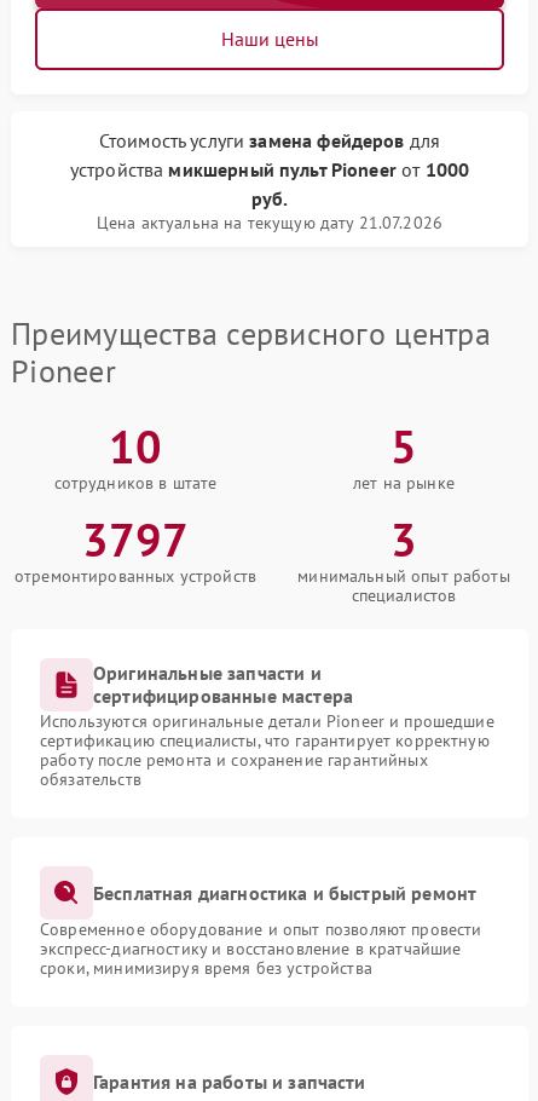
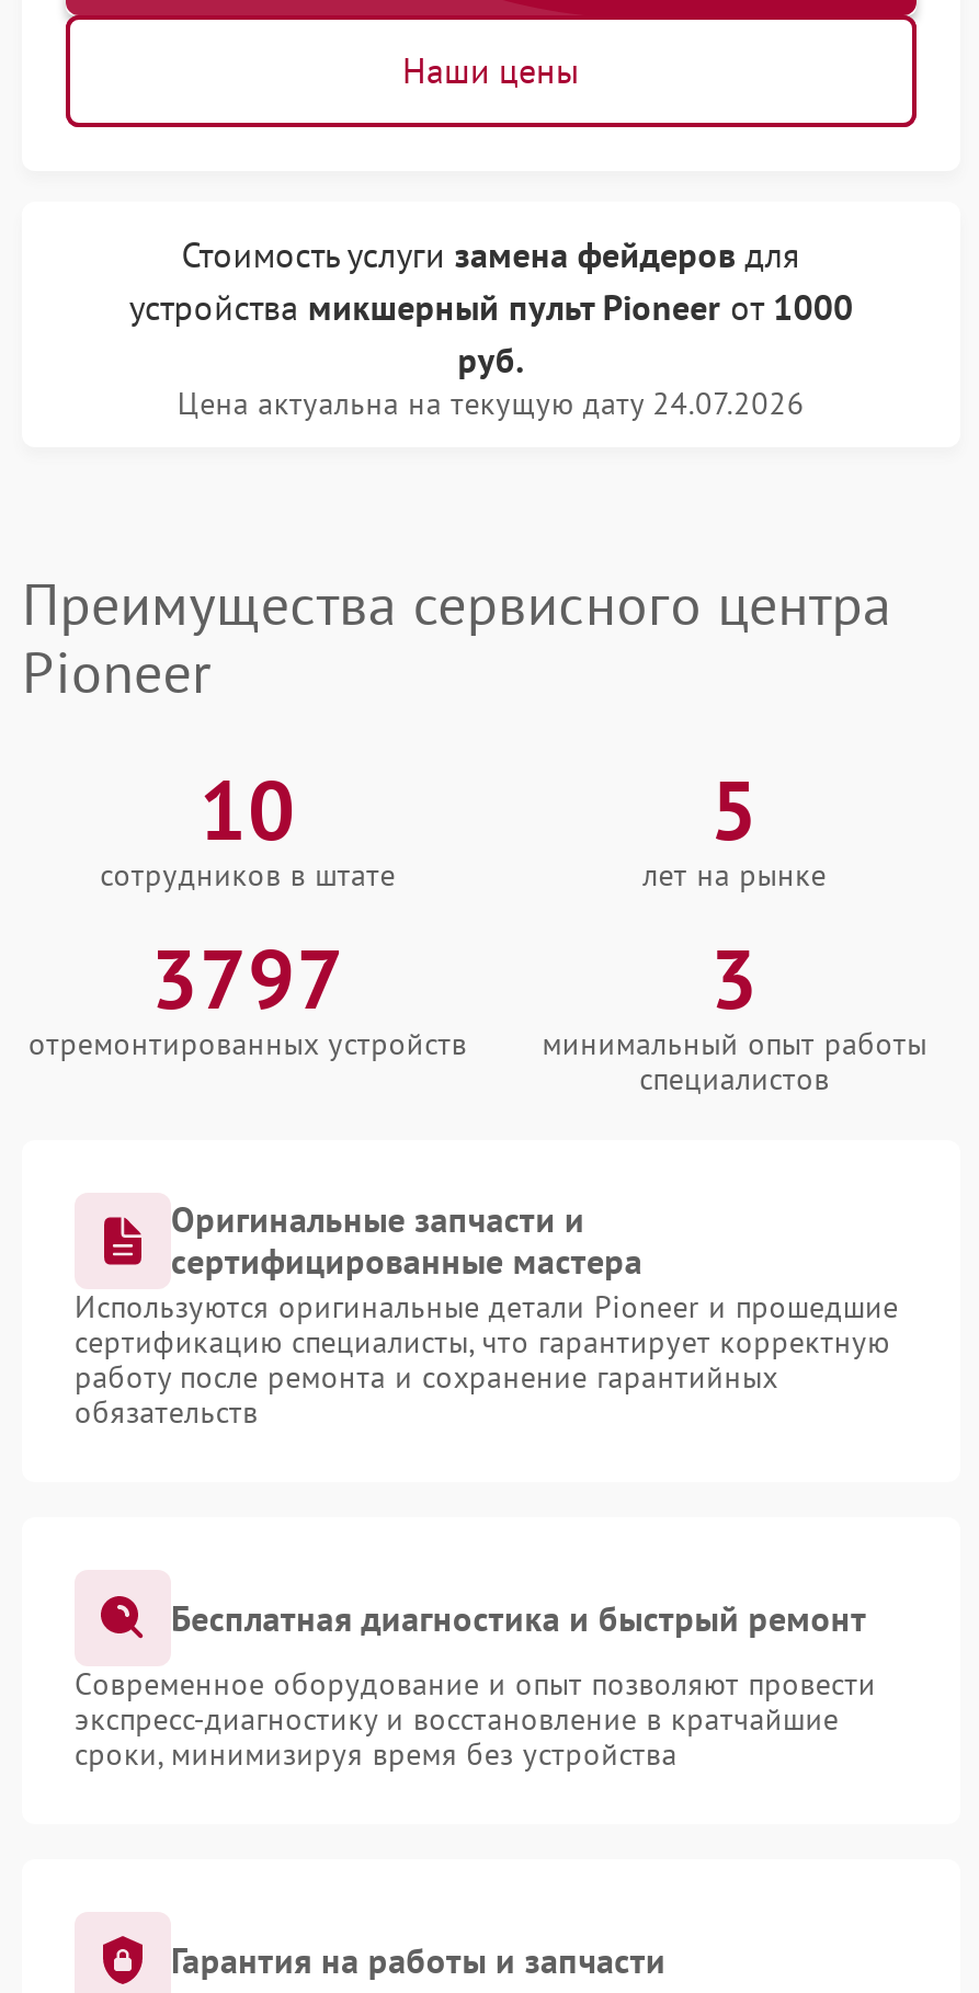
[97,212,443,234] Цена актуальна на текущую дату 21.07.2026 -> [177,384,805,423] Цена актуальна на текущую дату 24.07.2026

